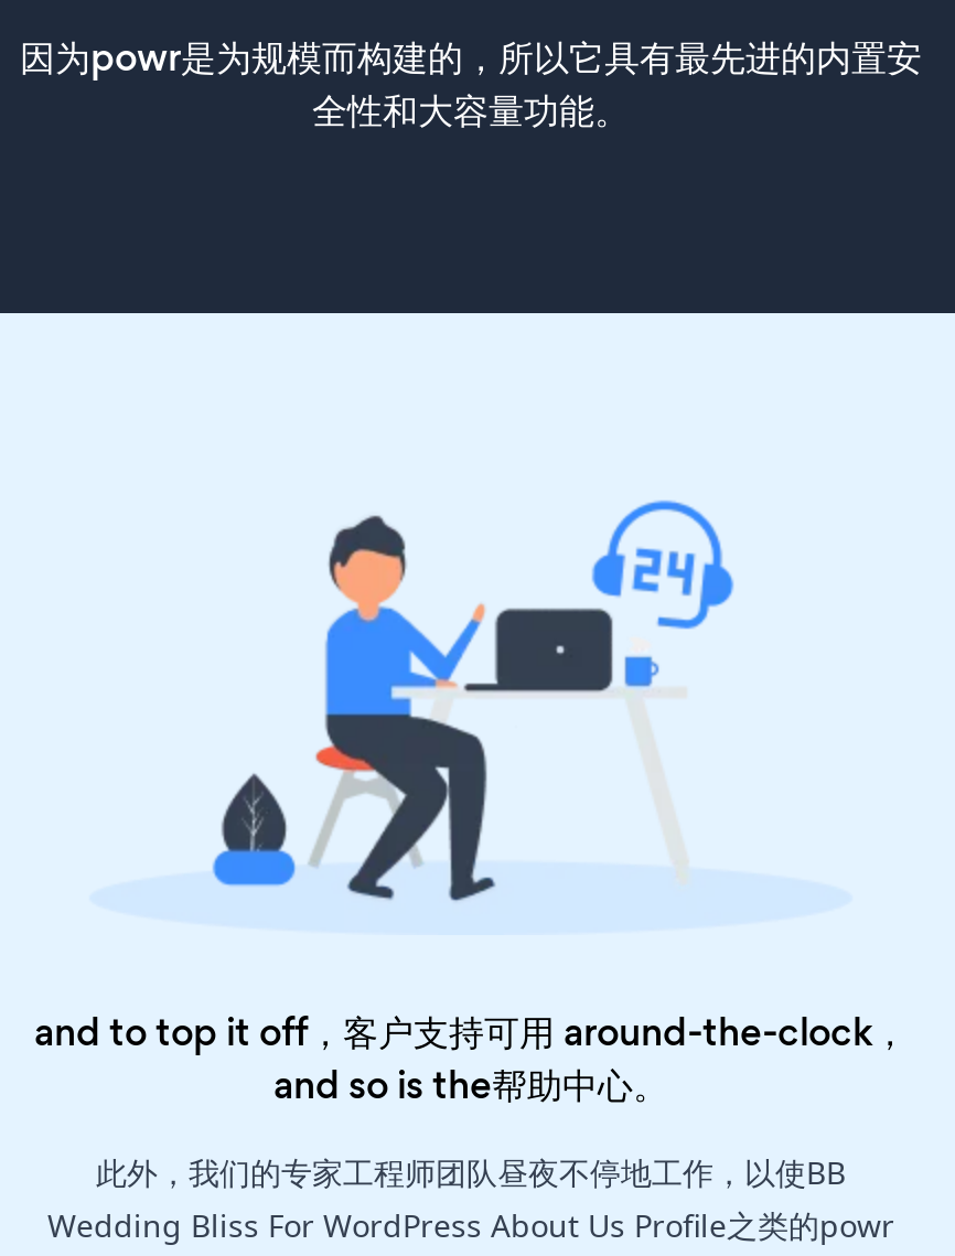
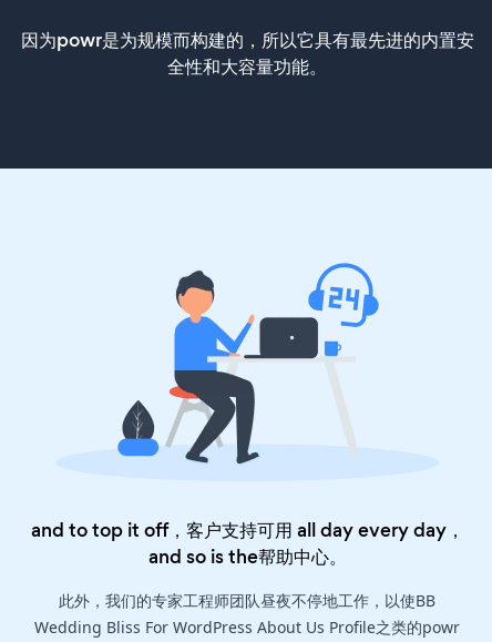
[34,1007,908,1060] and to top it off，客户支持可用 around-the-clock， -> [30,517,464,544] and to top it off，客户支持可用 all day every day，

